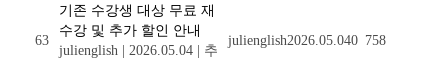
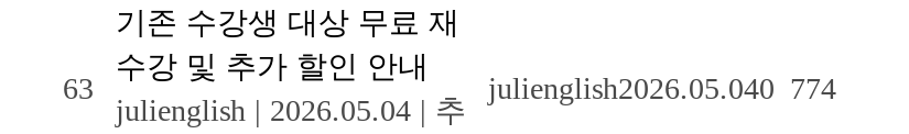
[228,33,386,48] julienglish2026.05.040 758 -> [488,72,836,105] julienglish2026.05.040 774

